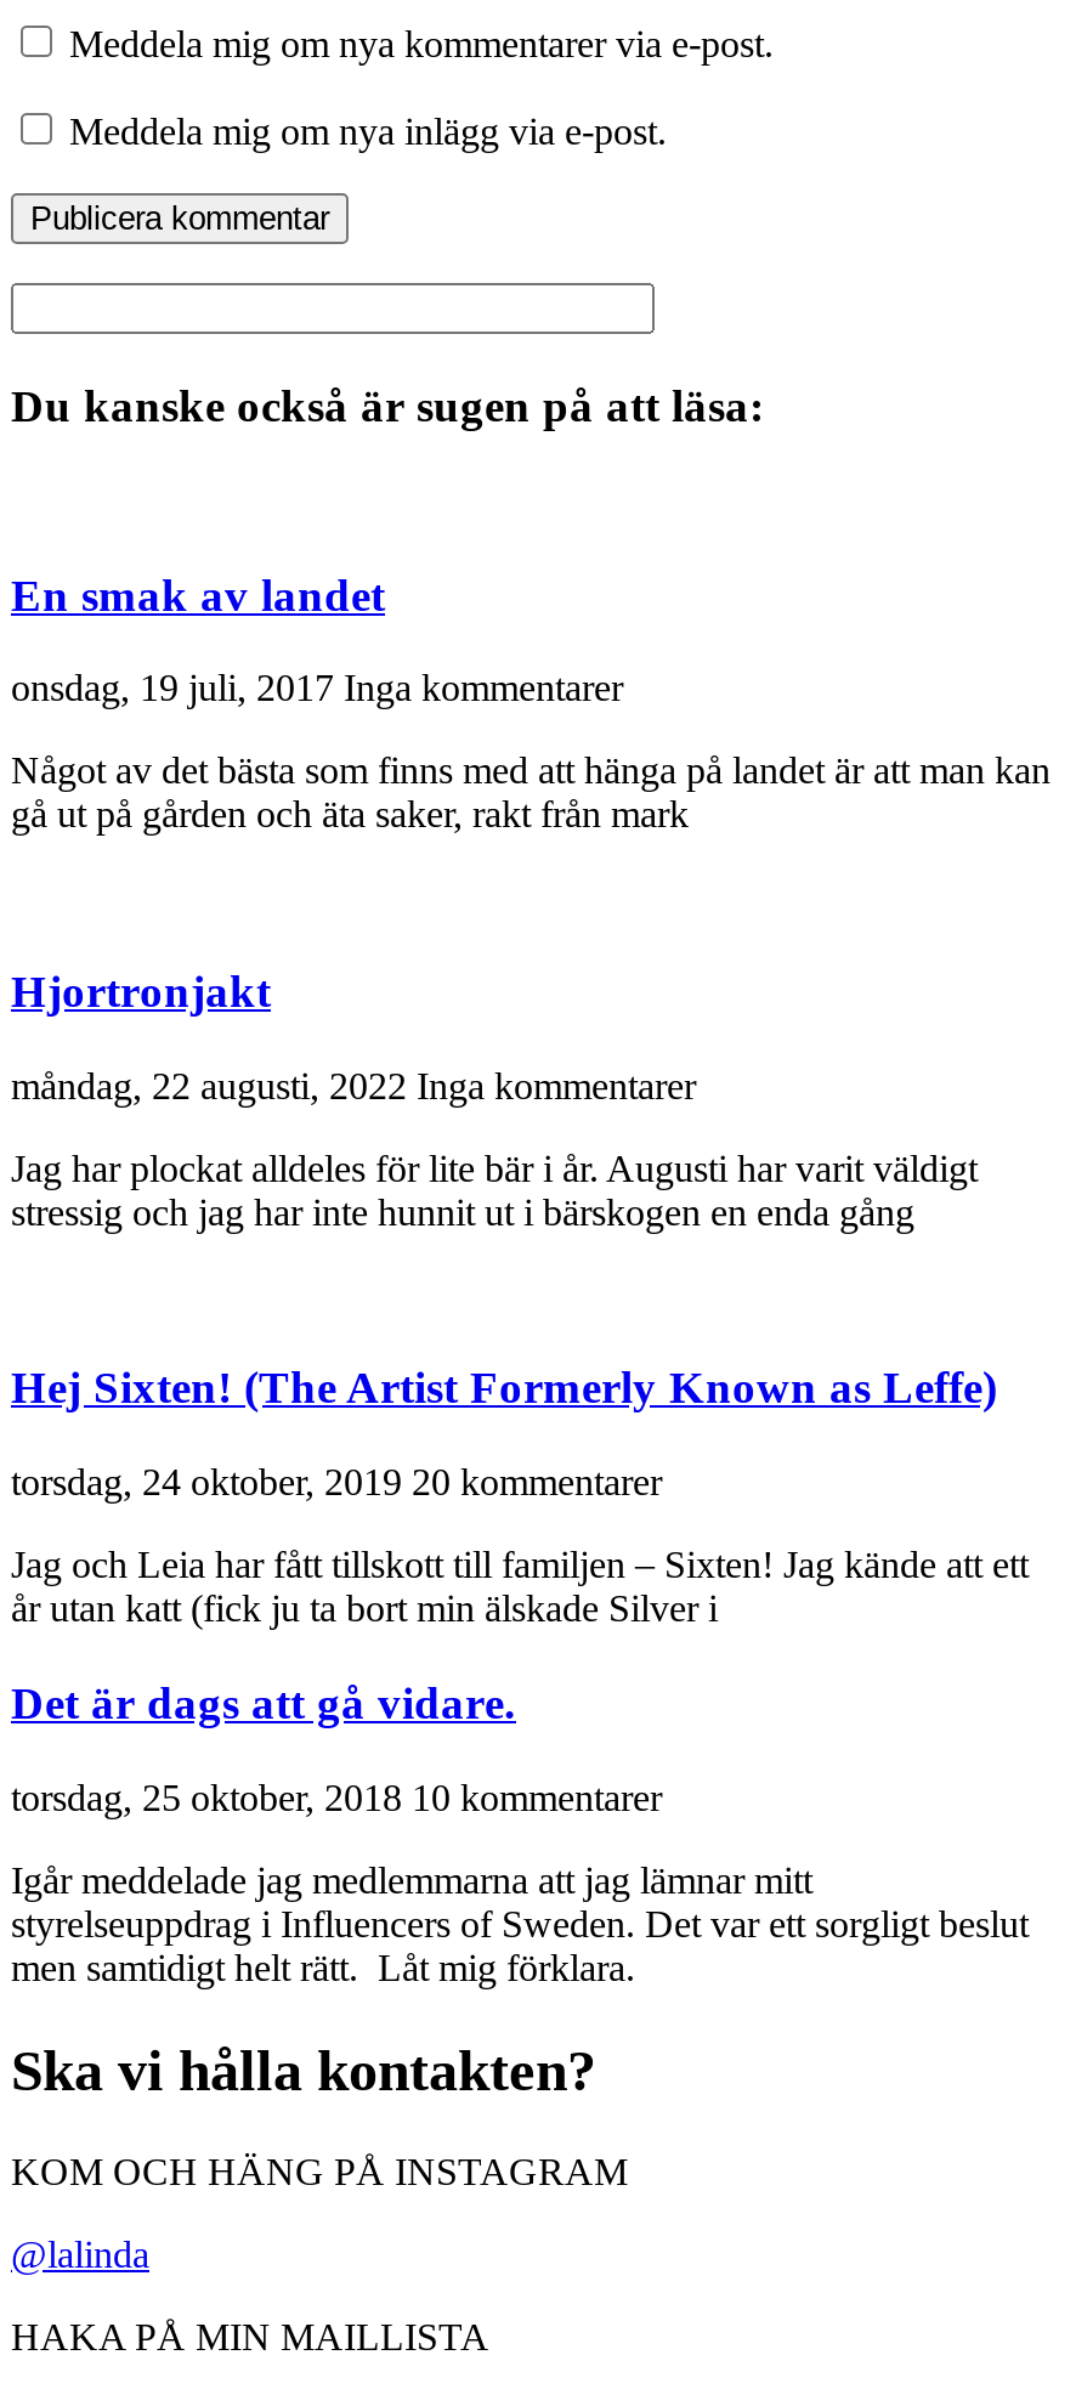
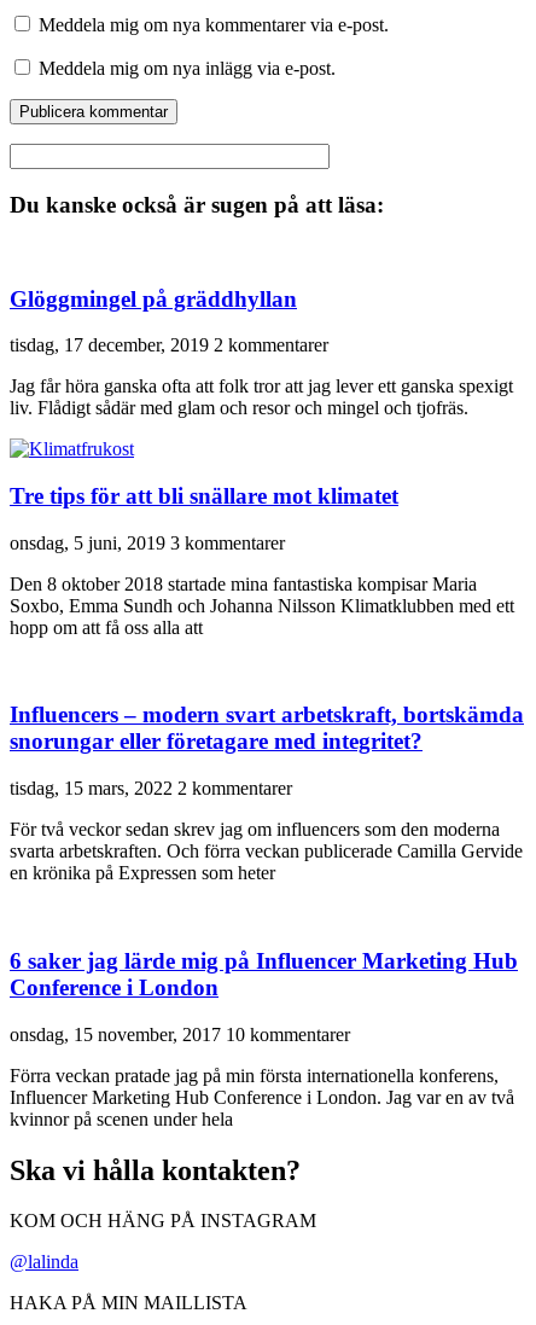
[11,569,385,620] En smak av landet -> [10,286,297,311] Glöggmingel på gräddhyllan
[11,668,623,709] onsdag, 19 juli, 2017 Inga kommentarer -> [10,335,328,355] tisdag, 17 december, 2019 2 kommentarer
[11,750,1050,835] Något av det bästa som finns med att hänga på landet är att man kan | gå ut på gården och äta saker, rakt från mark -> [10,376,513,418] Jag får höra ganska ofta att folk tror att jag lever ett ganska spexigt | liv. Flådigt sådär med glam och resor och mingel och tjofräs.
[11,966,271,1017] Hjortronjakt -> [10,483,398,509] Tre tips för att bli snällare mot klimatet
[11,1065,696,1106] måndag, 22 augusti, 2022 Inga kommentarer -> [10,532,285,553] onsdag, 5 juni, 2019 3 kommentarer
[11,1147,978,1232] Jag har plockat alldeles för lite bär i år. Augusti har varit väldigt | stressig och jag har inte hunnit ut i bärskogen en enda gång -> [10,573,514,637] Den 8 oktober 2018 startade mina fantastiska kompisar Maria | Soxbo, Emma Sundh och Johanna Nilsson Klimatklubben med ett | hopp om att få oss alla att
[11,1363,997,1414] Hej Sixten! (The Artist Formerly Known as Leffe) -> [10,702,524,754] Influencers – modern svart arbetskraft, bortskämda | snorungar eller företagare med integritet?
[11,1462,662,1503] torsdag, 24 oktober, 2019 20 kommentarer -> [10,778,292,799] tisdag, 15 mars, 2022 2 kommentarer
[11,1544,1029,1629] Jag och Leia har fått tillskott till familjen – Sixten! Jag kände att ett | år utan katt (fick ju ta bort min älskade Silver i -> [10,819,523,883] För två veckor sedan skrev jag om influencers som den moderna | svarta arbetskraften. Och förra veckan publicerade Camilla Gervide | en krönika på Expressen som heter
[11,1677,516,1728] Det är dags att gå vidare. -> [10,948,518,1000] 6 saker jag lärde mig på Influencer Marketing Hub | Conference i London
[11,1776,662,1817] torsdag, 25 oktober, 2018 10 kommentarer -> [10,1024,350,1044] onsdag, 15 november, 2017 10 kommentarer
[11,1858,1029,1987] Igår meddelade jag medlemmarna att jag lämnar mitt | styrelseuppdrag i Influencers of Sweden. Det var ett sorgligt beslut | men samtidigt helt rätt. Låt mig förklara. -> [10,1065,514,1129] Förra veckan pratade jag på min första internationella konferens, | Influencer Marketing Hub Conference i London. Jag var en av två | kvinnor på scenen under hela

